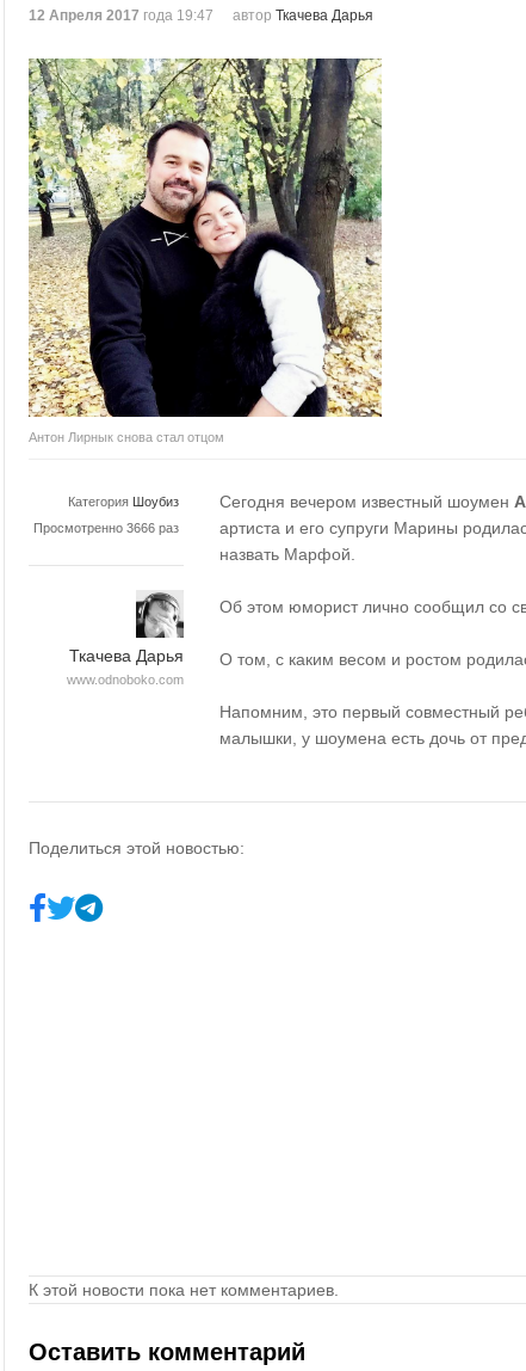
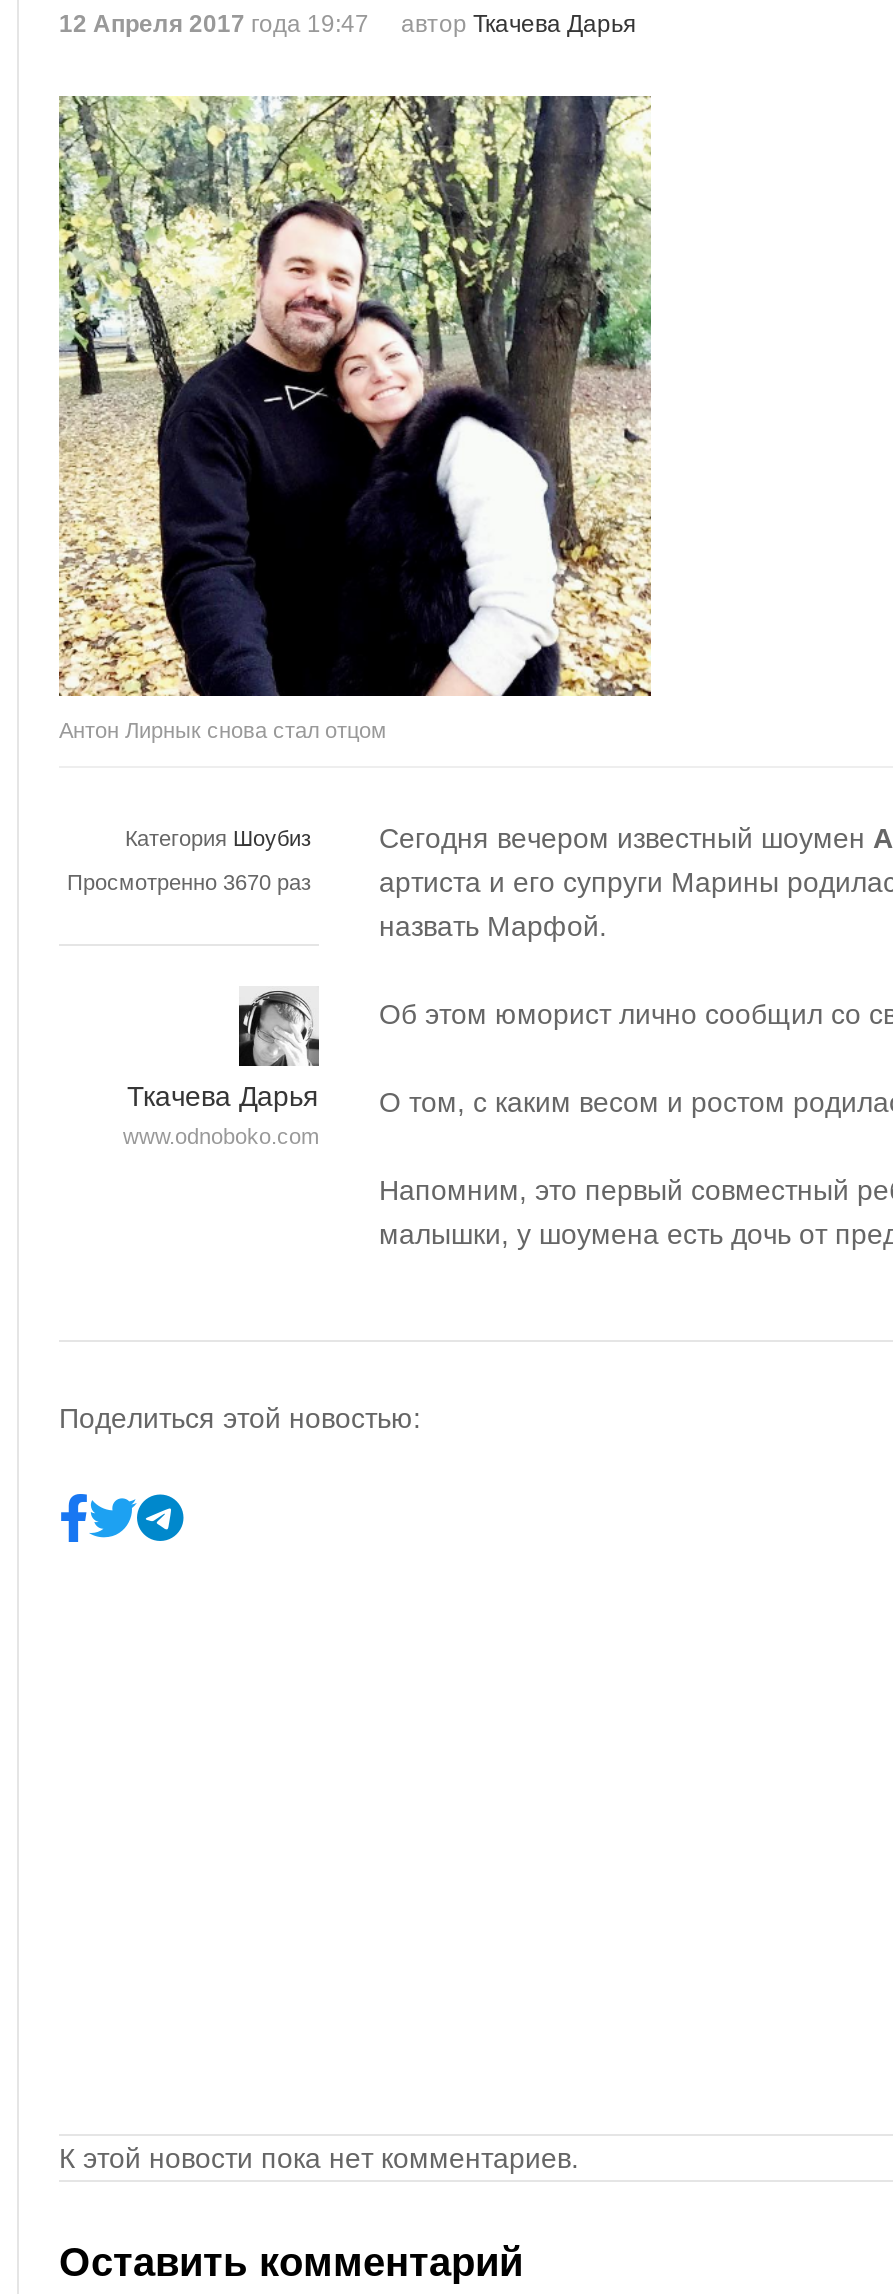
[33,521,179,535] Просмотренно 3666 раз -> [67,870,311,894] Просмотренно 3670 раз

